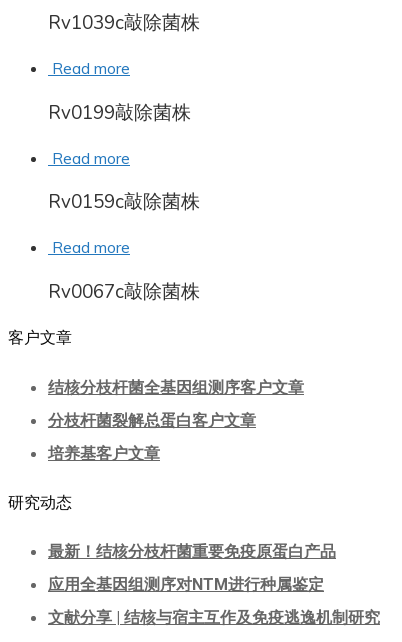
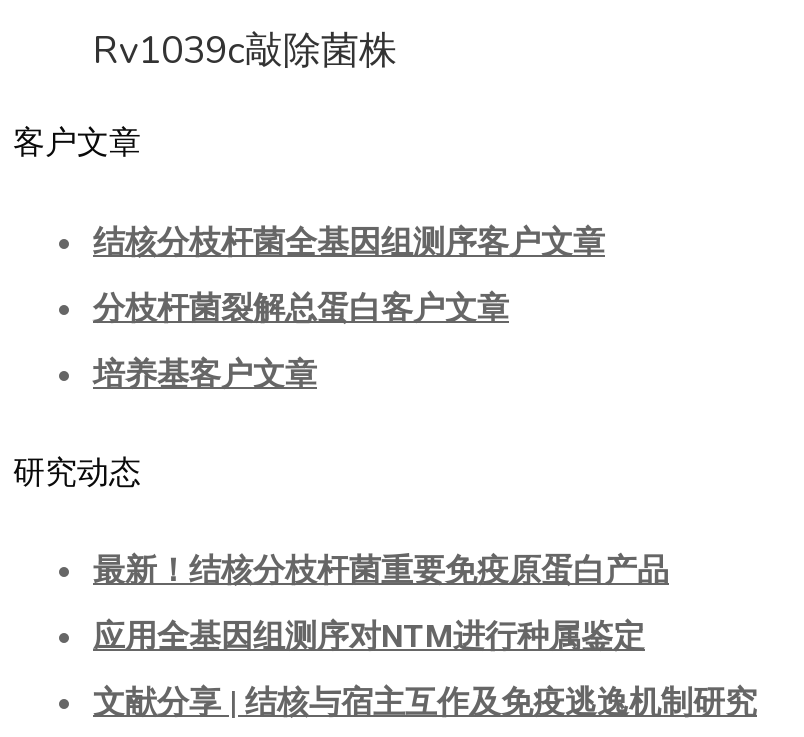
[48,58,200,305] Read more | Rv0199敲除菌株 | Read more | Rv0159c敲除菌株 | Read more | Rv0067c敲除菌株 -> none

